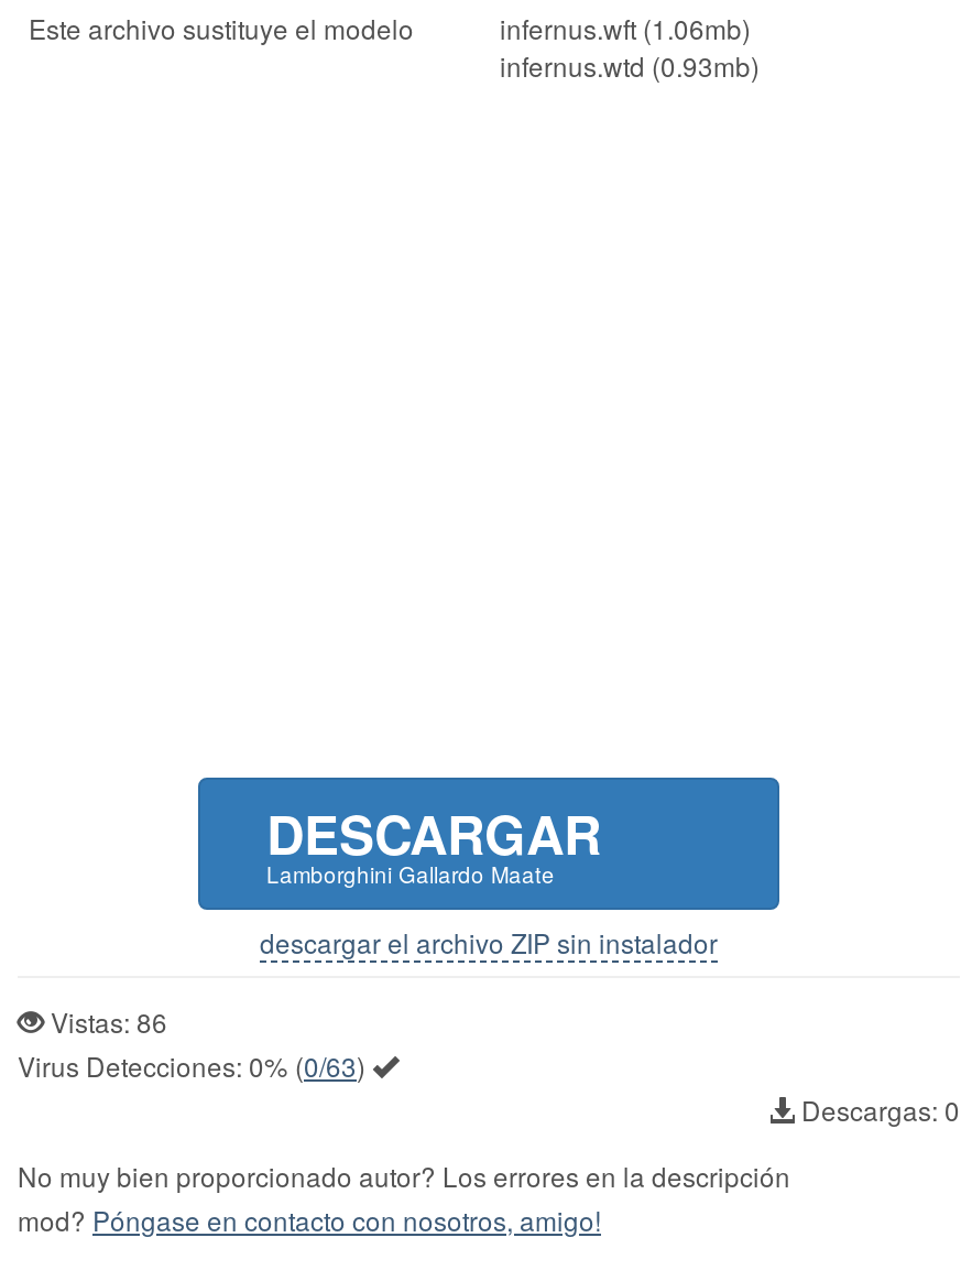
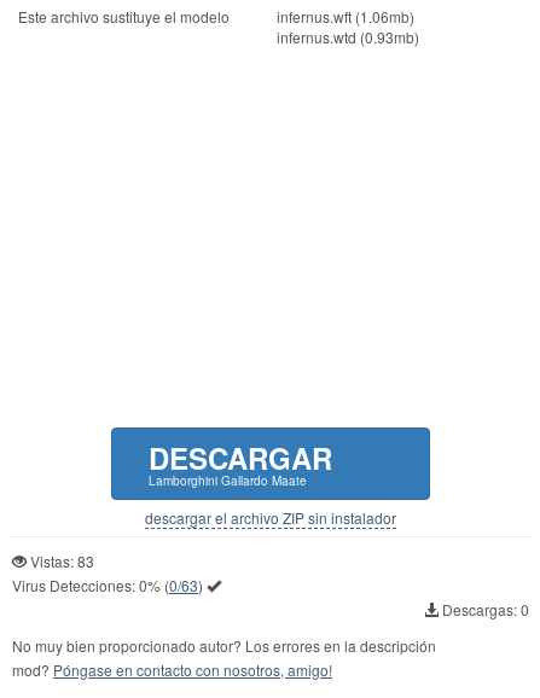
[44,1003,167,1040] Vistas: 86 -> [27,551,94,572] Vistas: 83

